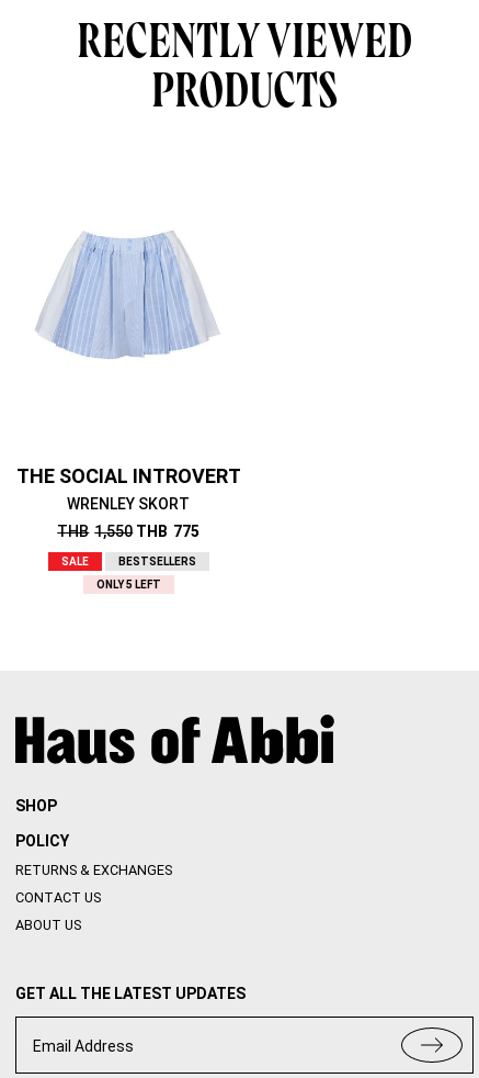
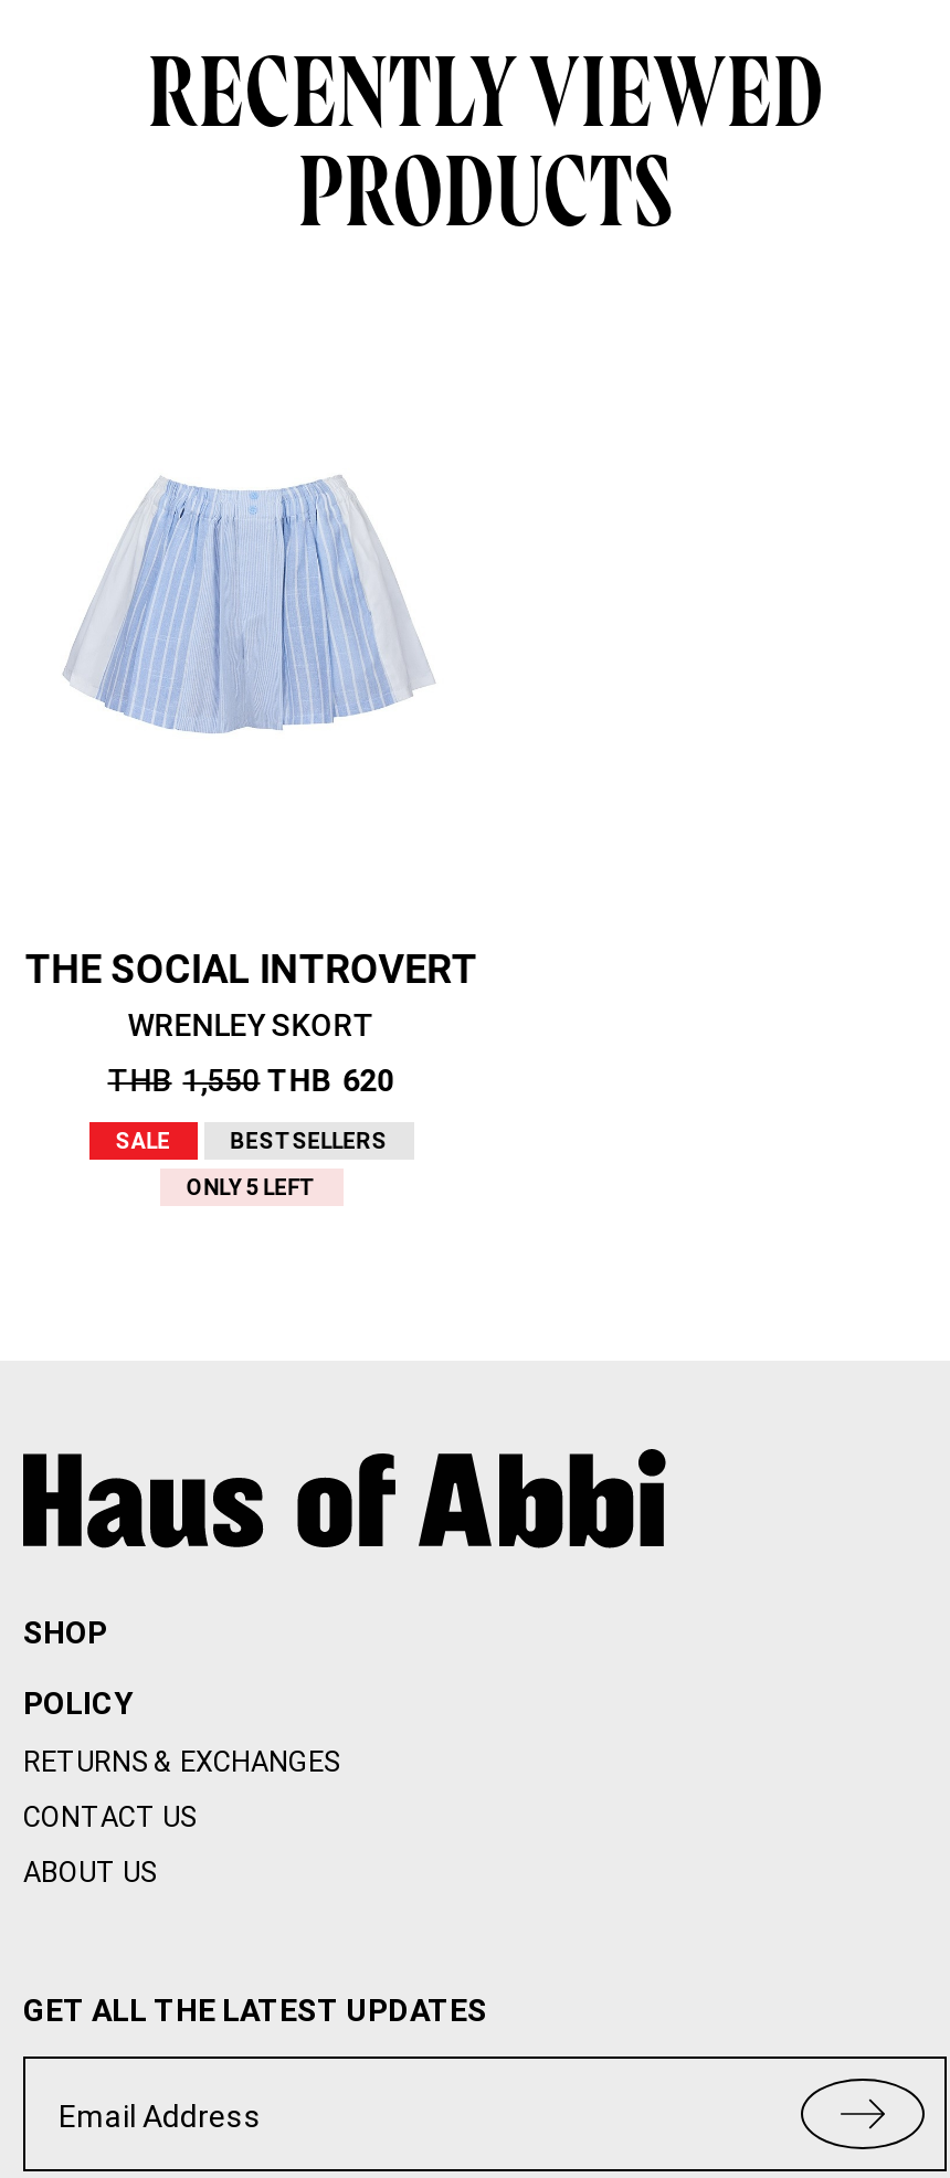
[57,523,200,540] THB 1,550 THB 775 -> [108,1063,395,1098] THB 1,550 THB 620

